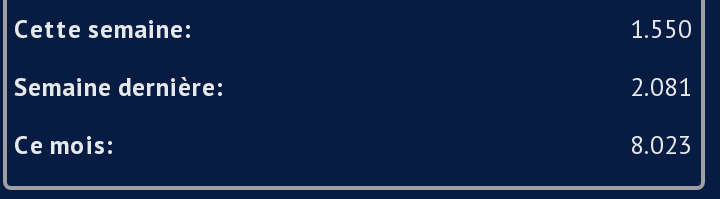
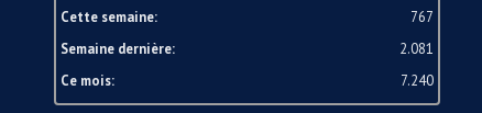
[630,13,692,47] 1.550 -> [410,8,433,27] 767
[630,129,692,163] 8.023 -> [400,72,433,90] 7.240

